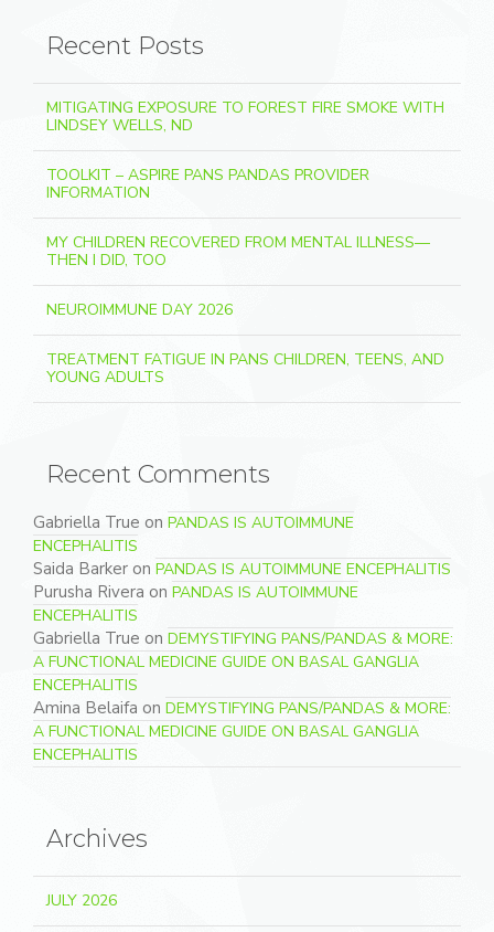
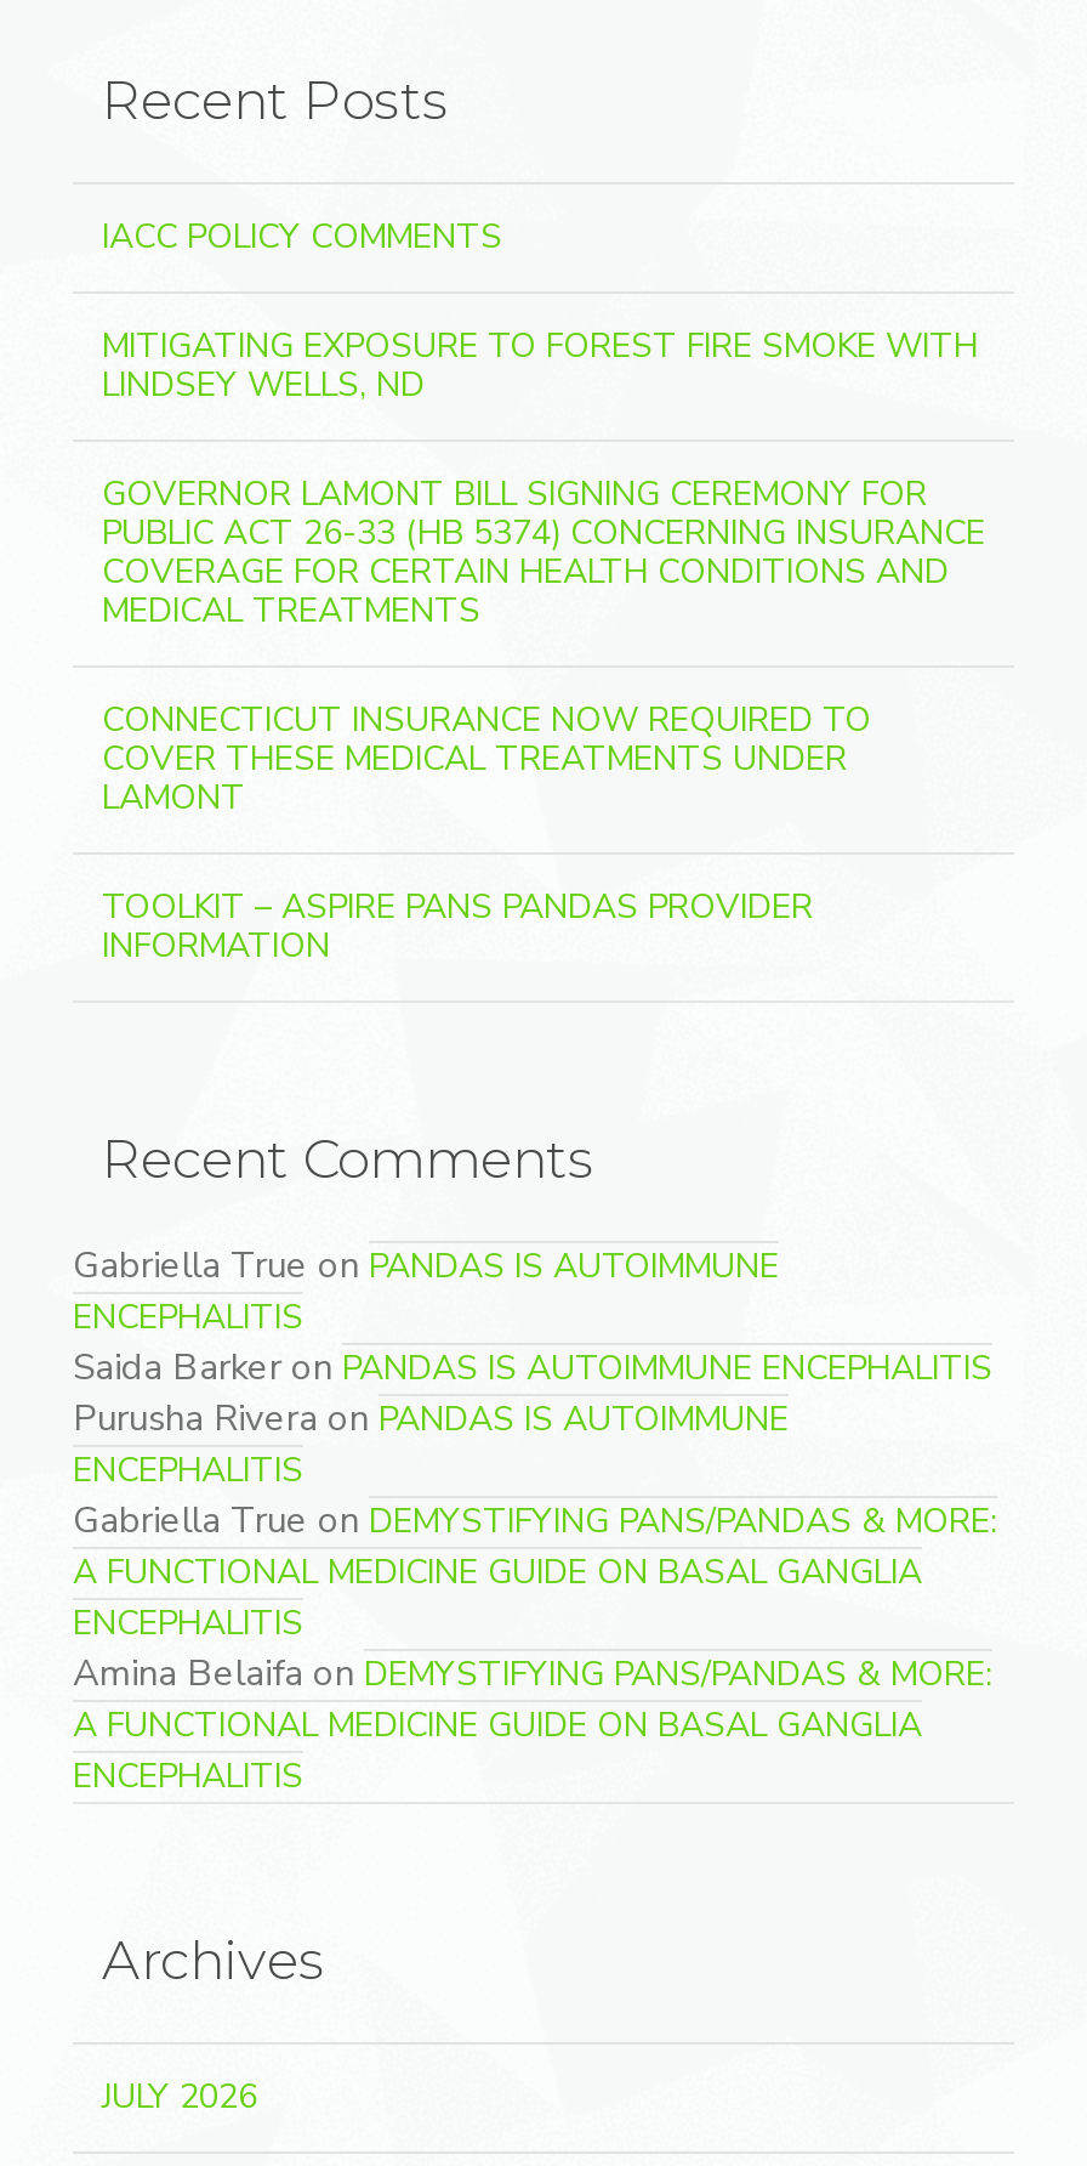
none -> [102,214,502,260] IACC POLICY COMMENTS
none -> [102,471,985,821] GOVERNOR LAMONT BILL SIGNING CEREMONY FOR | PUBLIC ACT 26-33 (HB 5374) CONCERNING INSURANCE | COVERAGE FOR CERTAIN HEALTH CONDITIONS AND | MEDICAL TREATMENTS | CONNECTICUT INSURANCE NOW REQUIRED TO | COVER THESE MEDICAL TREATMENTS UNDER | LAMONT
moved [46,165,369,203] -> [102,884,813,969]: TOOLKIT – ASPIRE PANS PANDAS PROVIDER | INFORMATION
[46,232,444,388] MY CHILDREN RECOVERED FROM MENTAL ILLNESS— | THEN I DID, TOO | NEUROIMMUNE DAY 2026 | TREATMENT FATIGUE IN PANS CHILDREN, TEENS, AND | YOUNG ADULTS -> none

